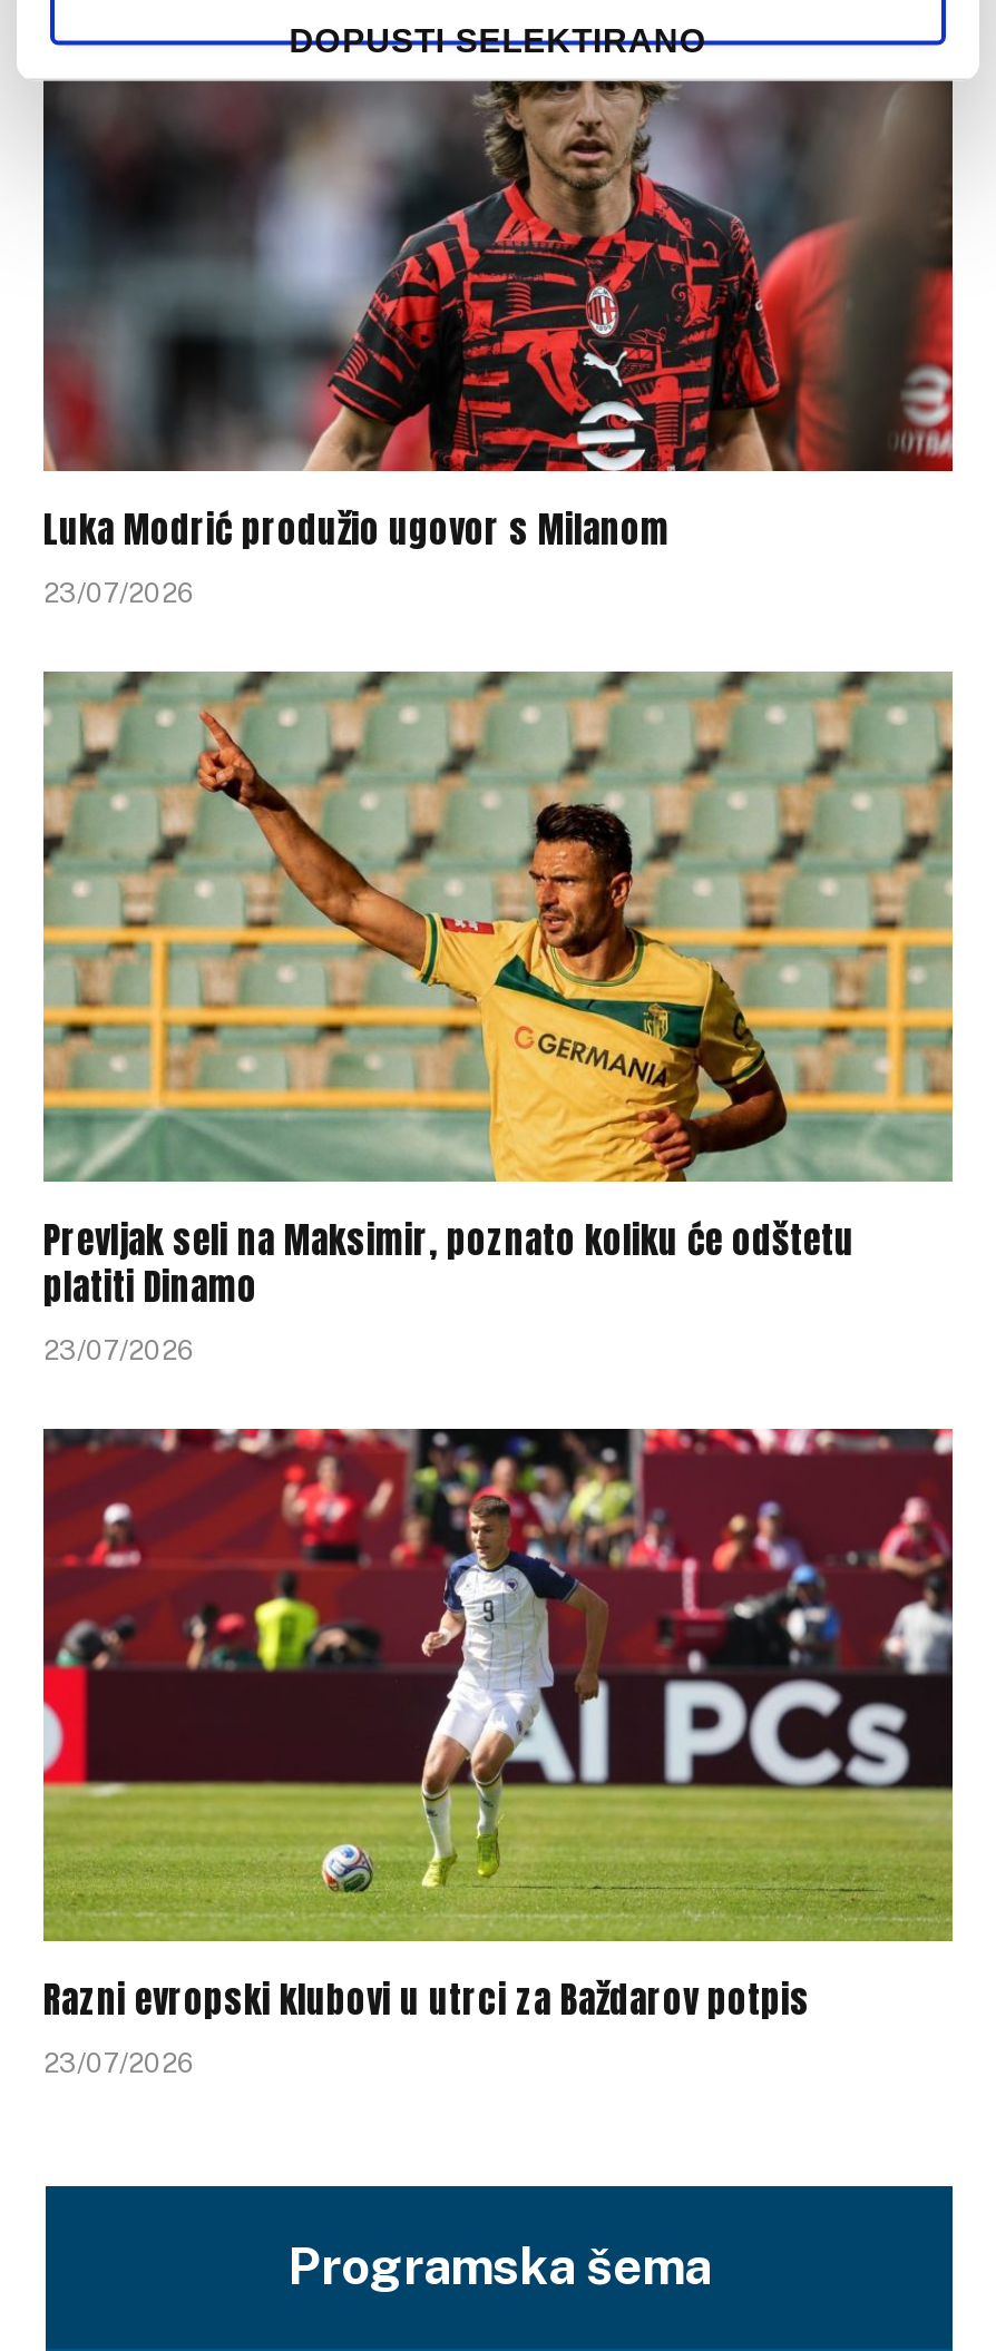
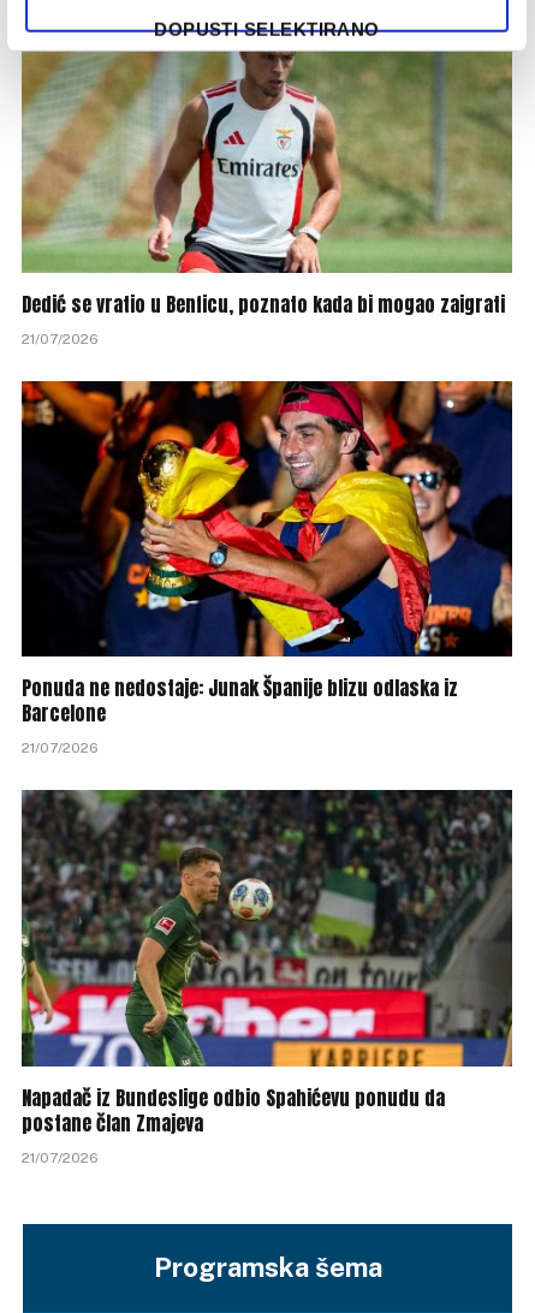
[41,78,955,609] [image] | Luka Modrić produžio ugovor s Milanom | 23/07/2026 -> [20,50,513,347] [image] | Dedić se vratio u Benficu, poznato kada bi mogao zaigrati | 21/07/2026
[41,668,955,1367] [image] | Prevljak seli na Maksimir, poznato koliku će odštetu | platiti Dinamo | 23/07/2026 -> [20,380,513,757] [image] | Ponuda ne nedostaje: Junak Španije blizu odlaska iz | Barcelone | 21/07/2026
[41,1426,955,2079] [image] | Razni evropski klubovi u utrci za Baždarov potpis | 23/07/2026 -> [20,789,512,1166] [image] | Napadač iz Bundeslige odbio Spahićevu ponudu da | postane član Zmajeva | 21/07/2026

